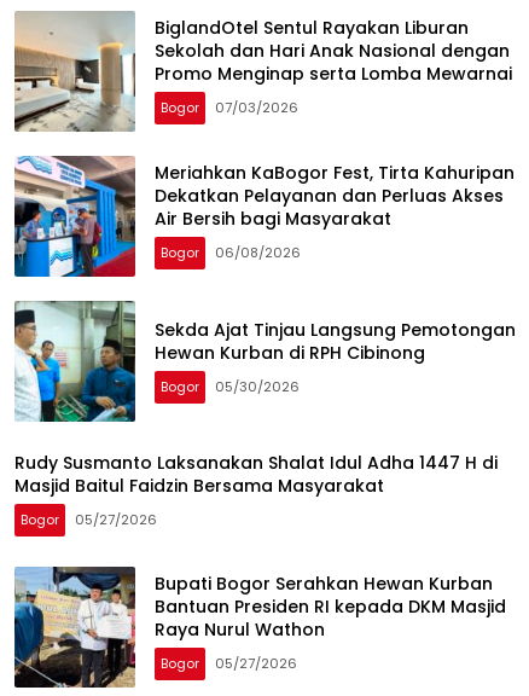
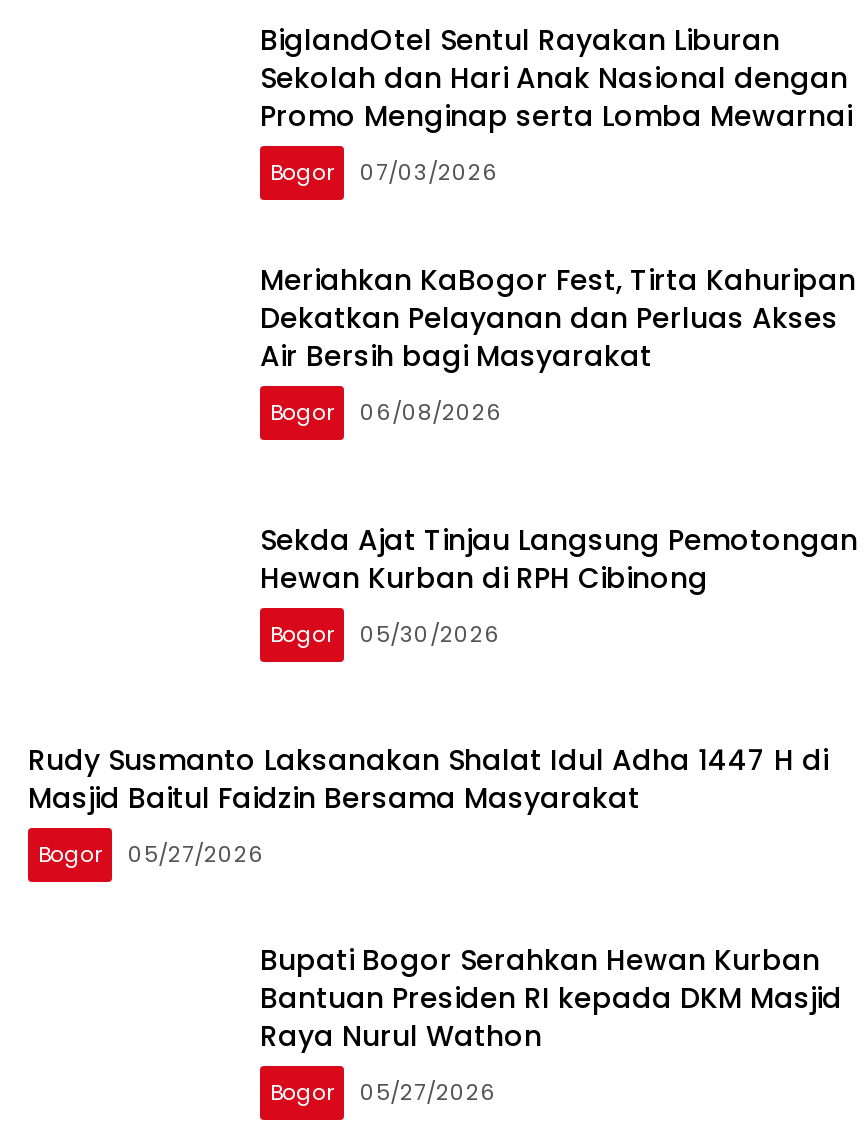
[13,11,136,133] [image] -> none
[13,155,136,278] [image] -> none
[13,300,136,423] [image] -> none
[13,565,136,689] [image] -> none

